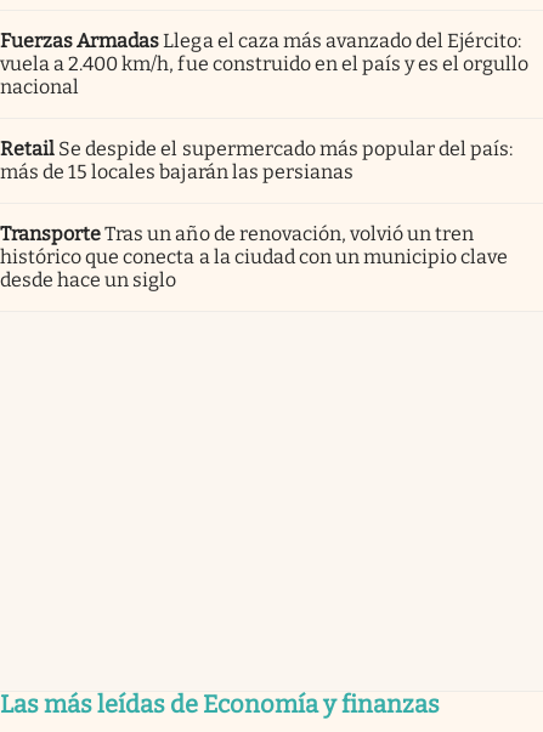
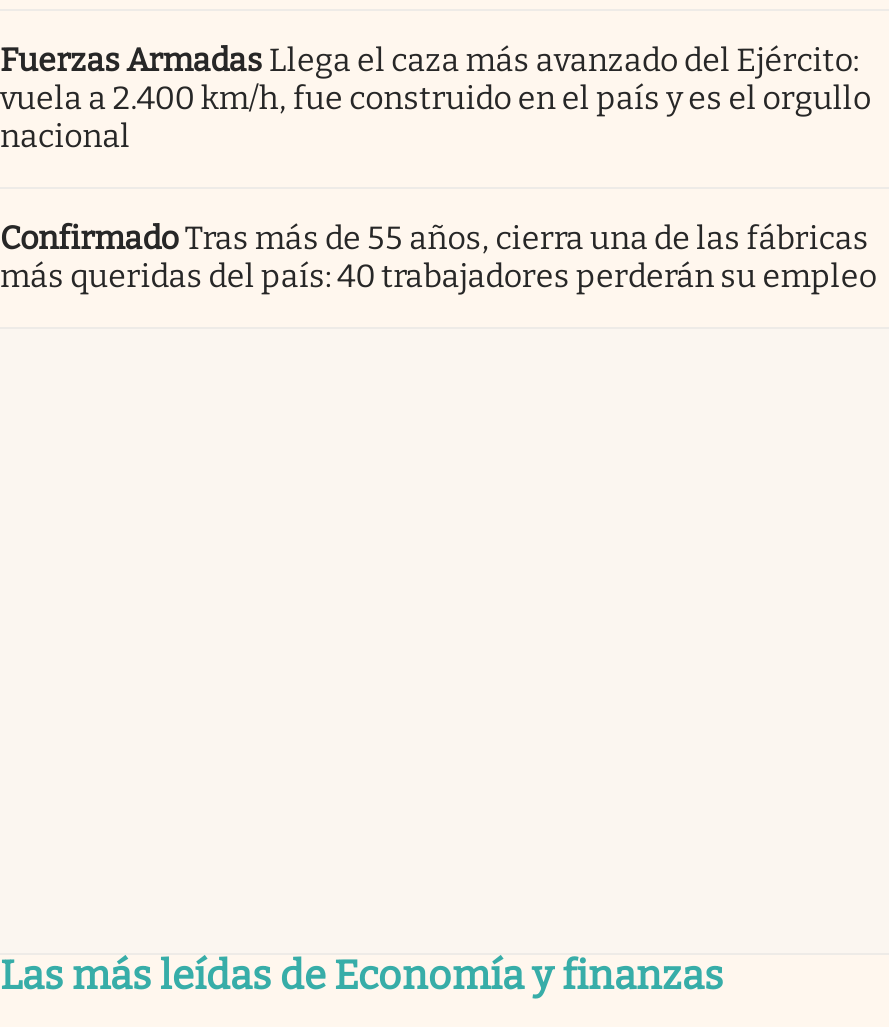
[0,137,513,291] Retail Se despide el supermercado más popular del país: | más de 15 locales bajarán las persianas | Transporte Tras un año de renovación, volvió un tren | histórico que conecta a la ciudad con un municipio clave | desde hace un siglo -> [0,219,877,295] Confirmado Tras más de 55 años, cierra una de las fábricas | más queridas del país: 40 trabajadores perderán su empleo

